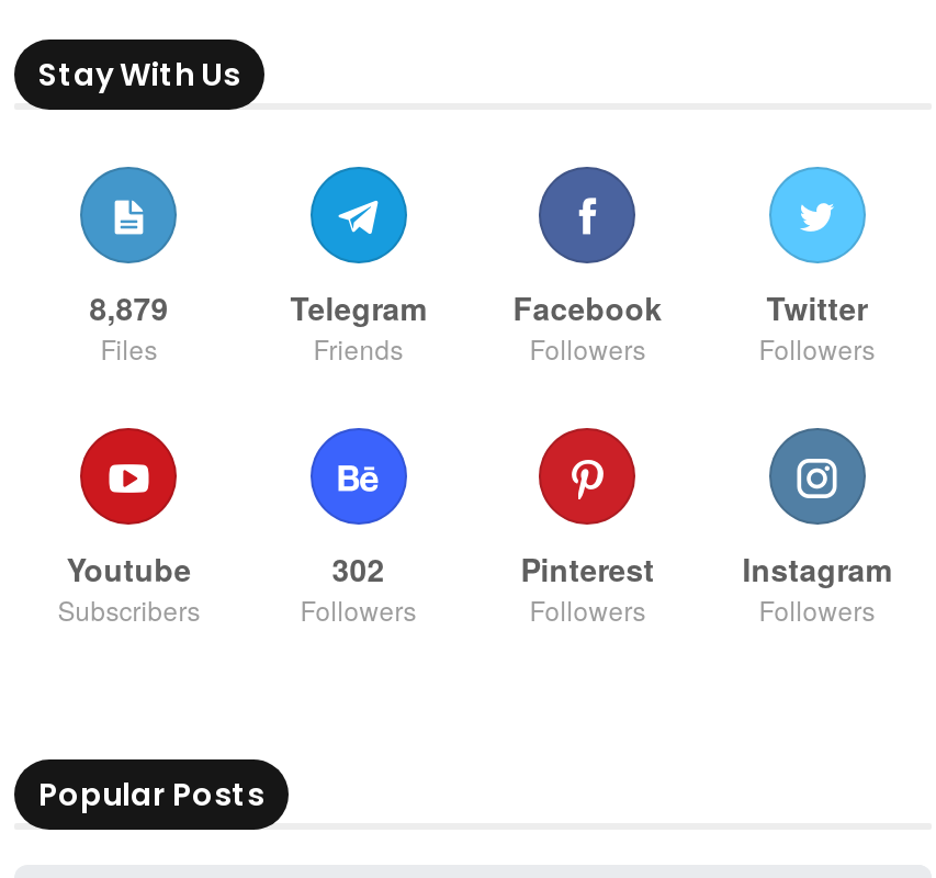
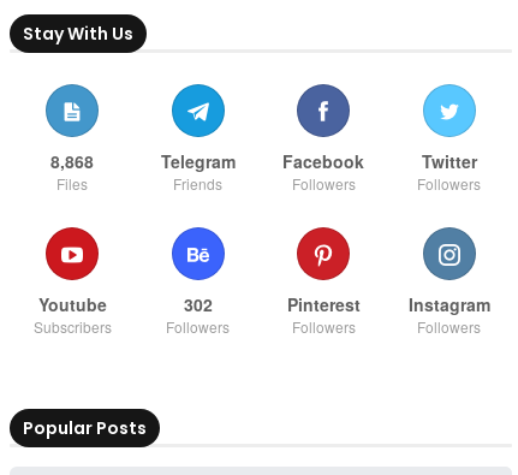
[89,285,168,329] 8,879 -> [51,149,94,173] 8,868

